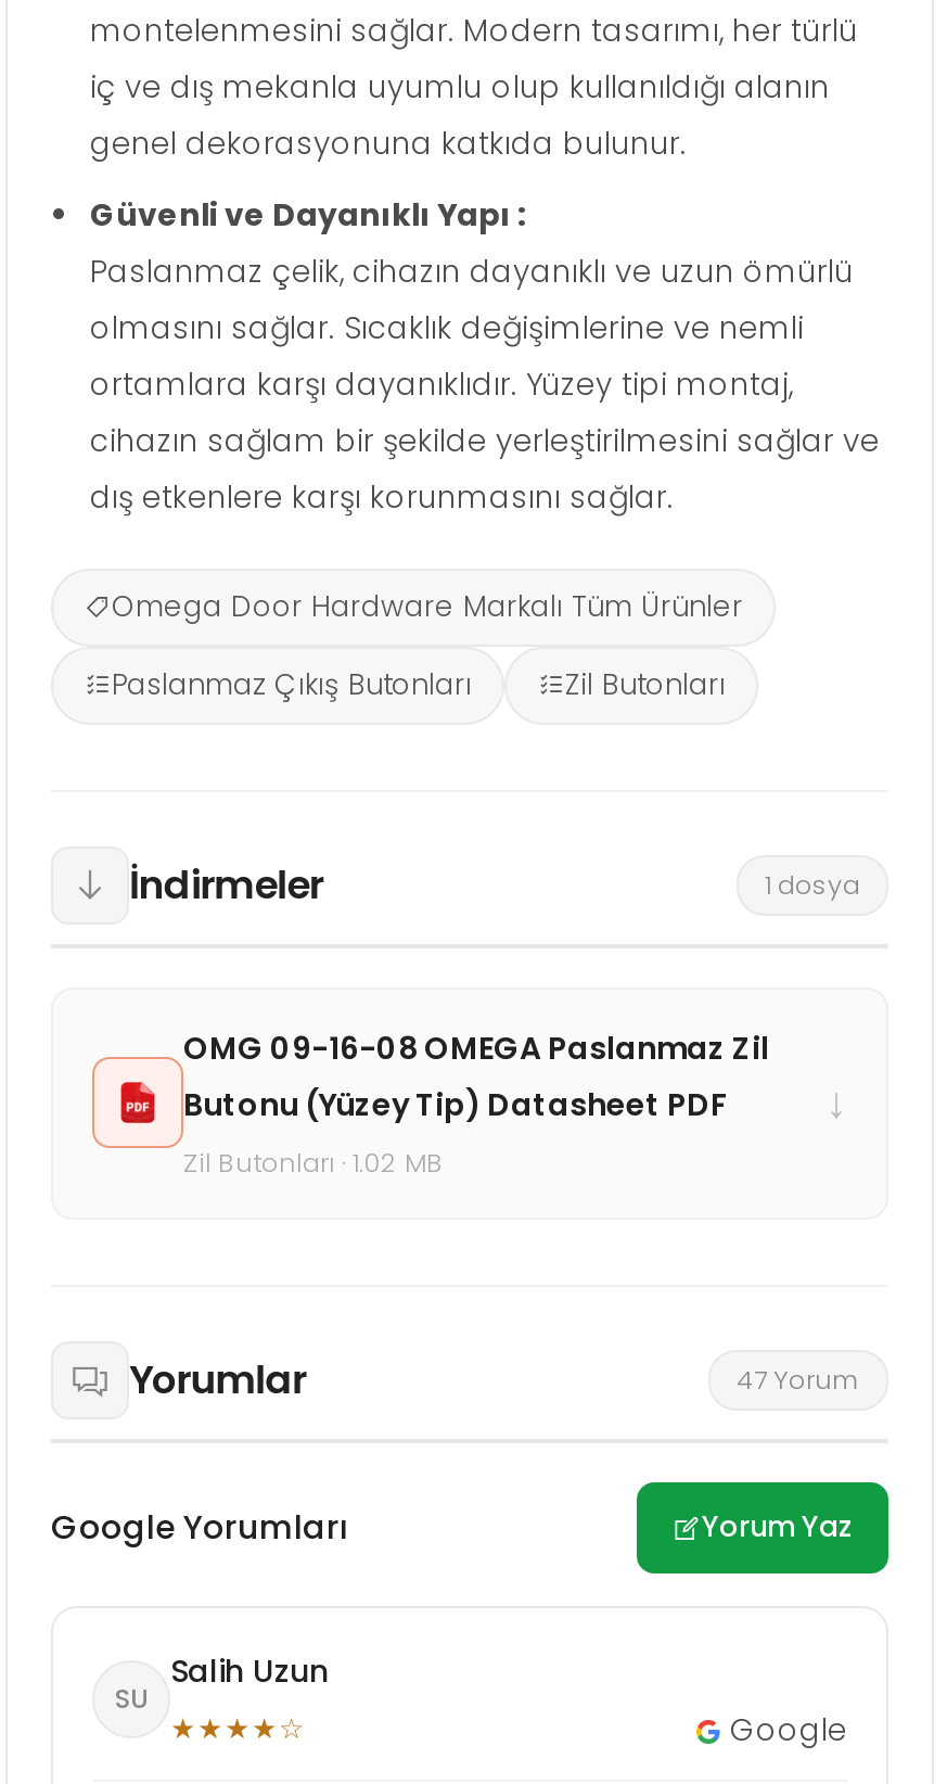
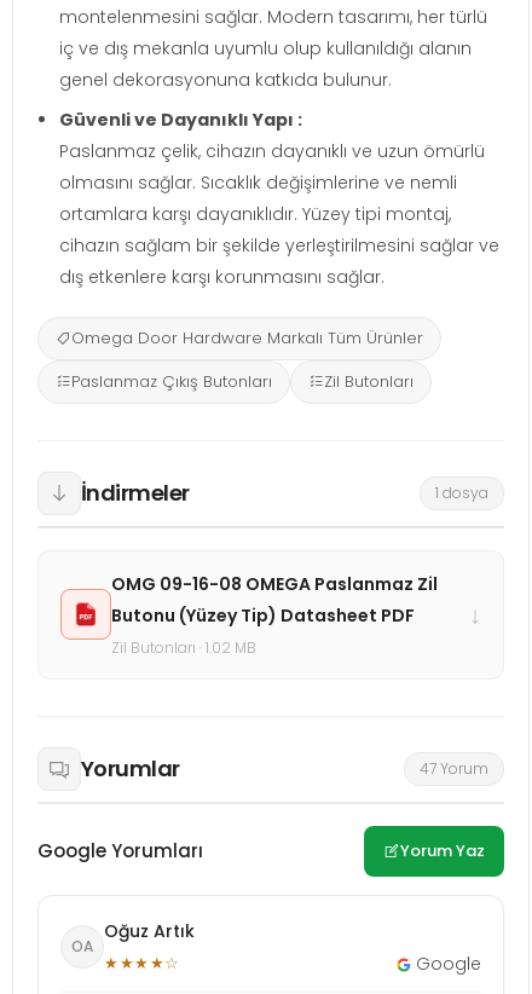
[170,1648,329,1692] Salih Uzun -> [104,918,195,943] Oğuz Artık
[115,1680,148,1717] SU -> [71,936,93,957] OA

